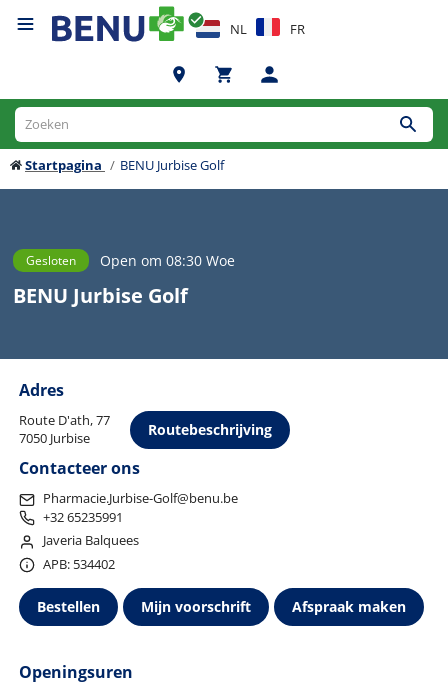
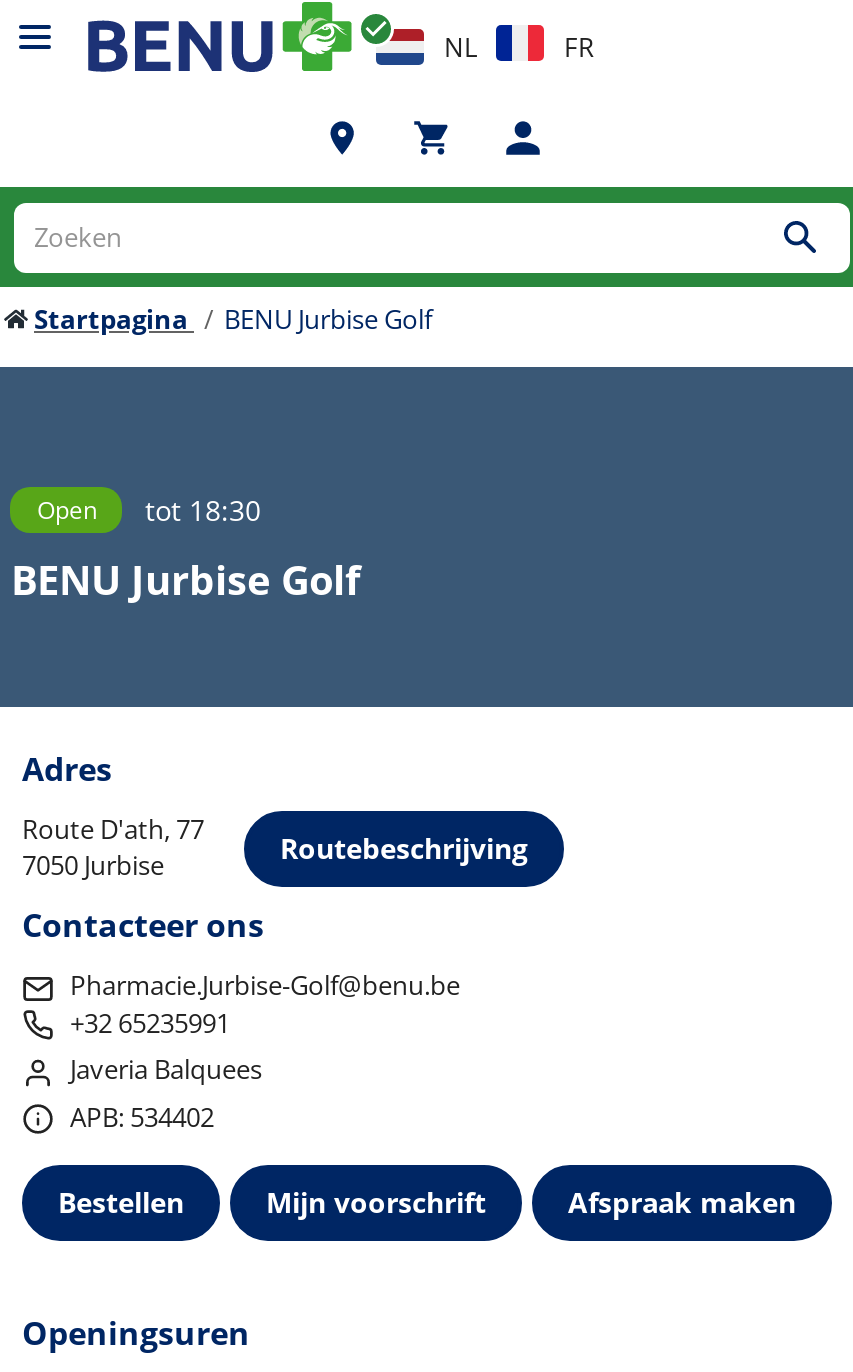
[26,251,235,270] Gesloten | Open om 08:30 Woe -> [37,491,261,529] Open | tot 18:30

